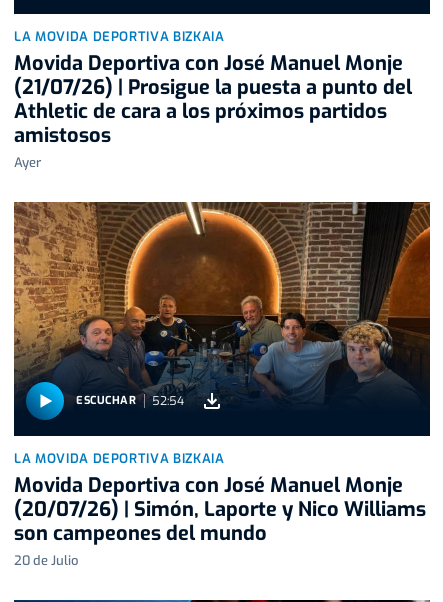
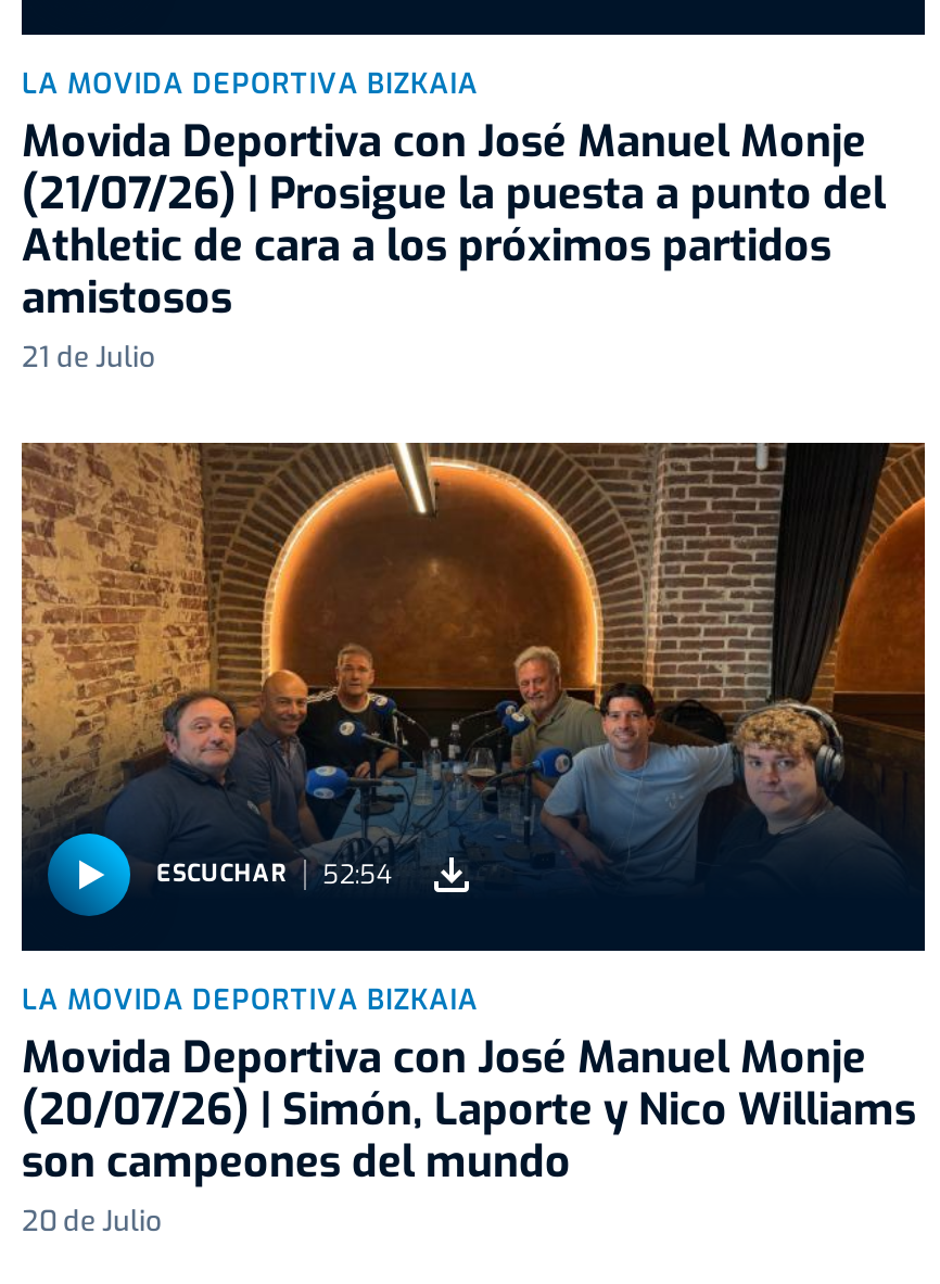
[14,153,41,170] Ayer -> [22,338,154,374] 21 de Julio

